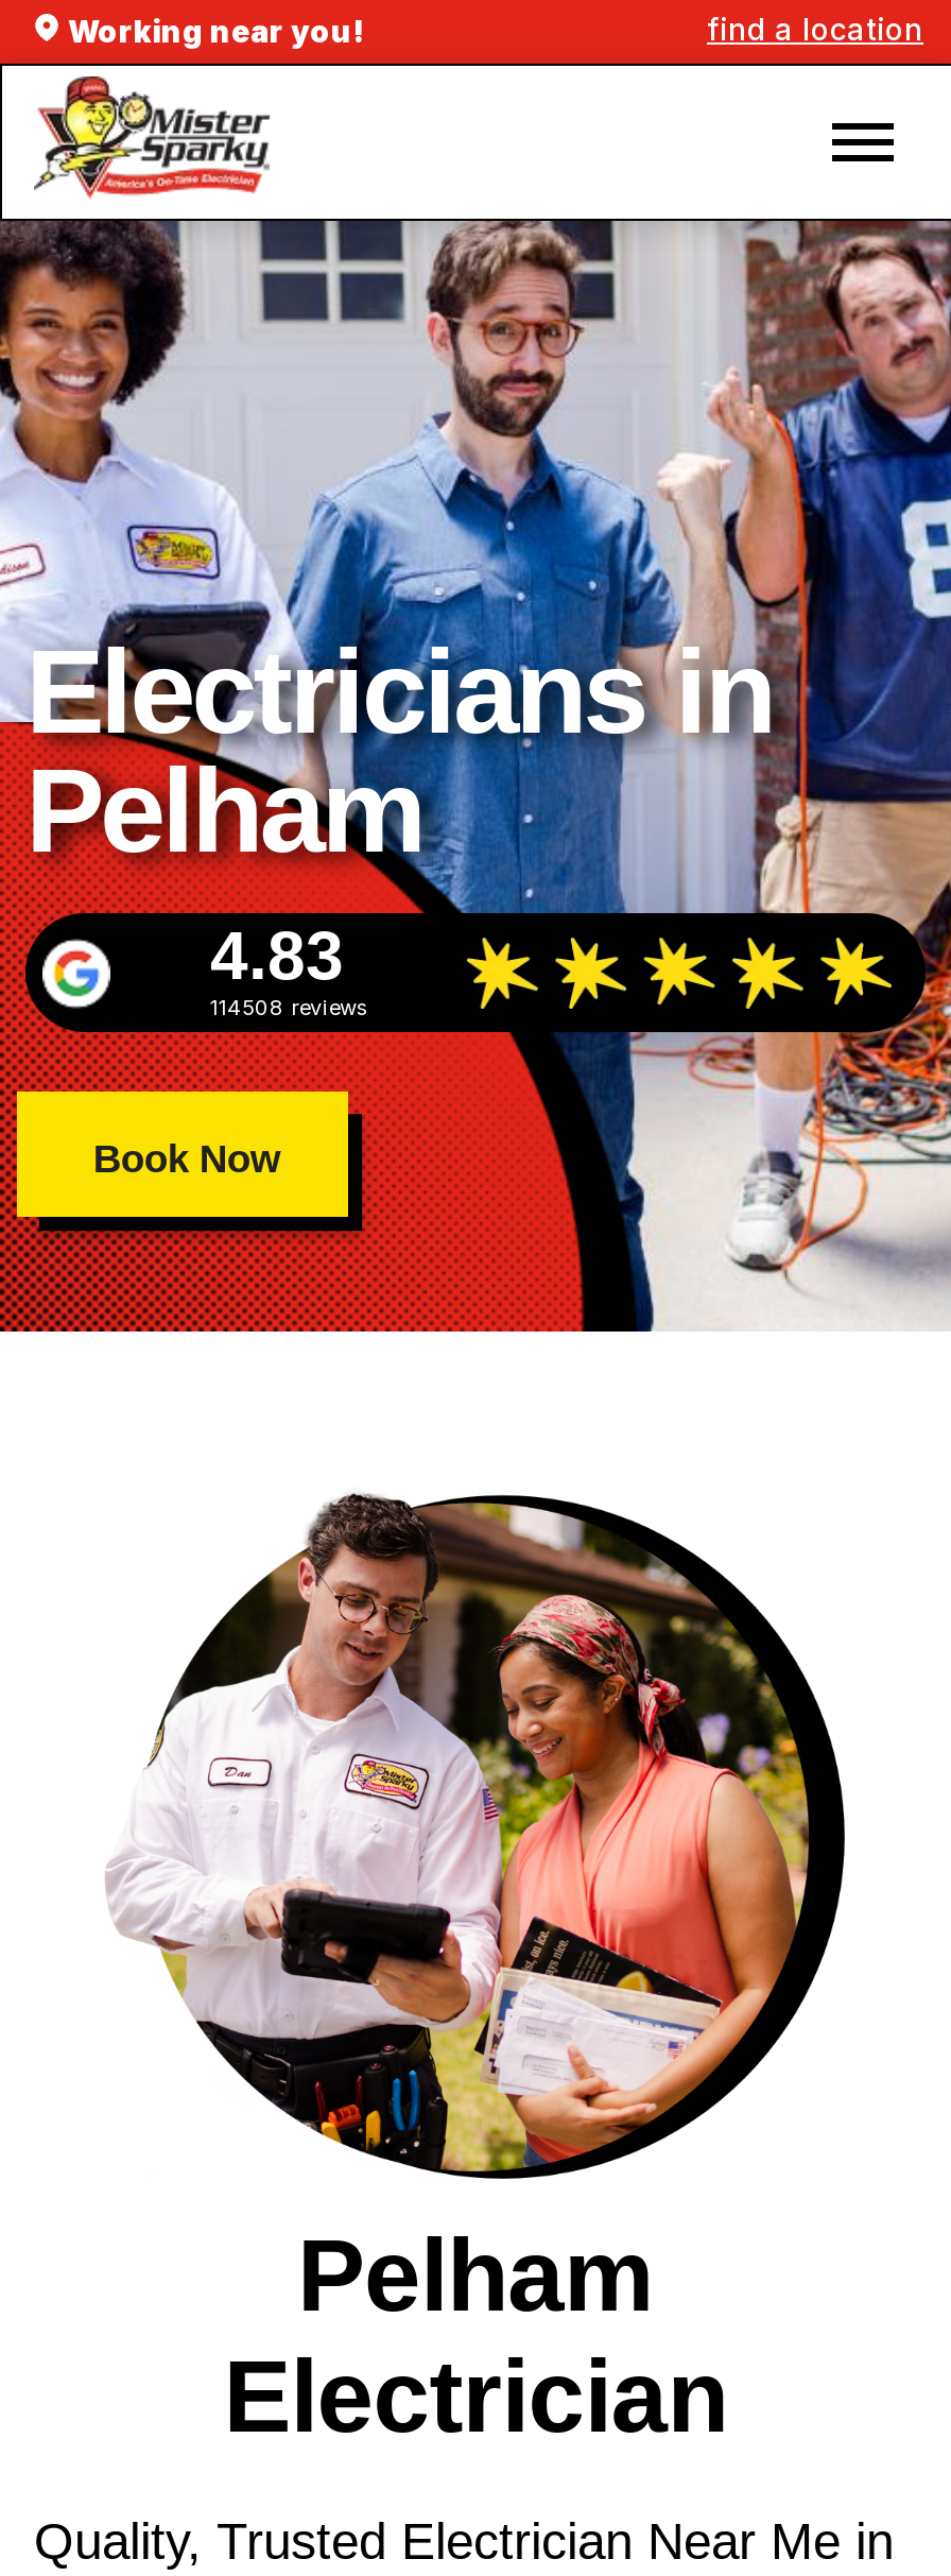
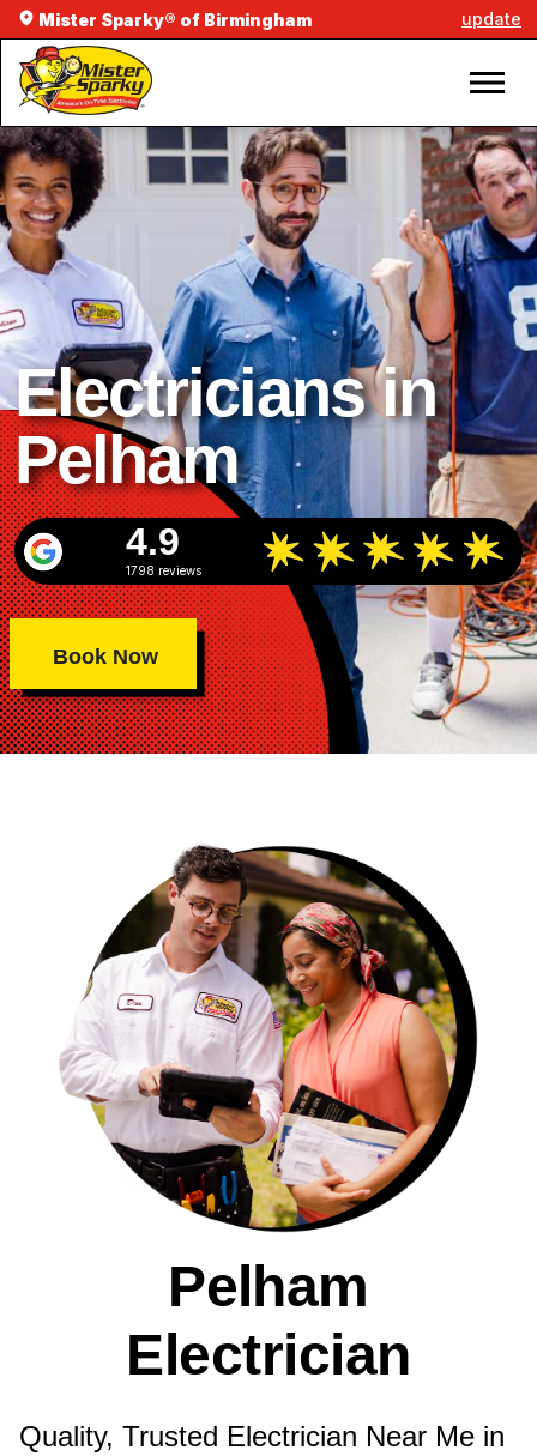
[62,11,923,49] Working near you! | find a location -> [35,8,521,30] Mister Sparky® of Birmingham | update
[34,76,270,200] [image] -> [18,44,153,116] [image]
[210,918,344,994] 4.83 -> [125,520,179,563] 4.9
[210,994,367,1020] 114508 reviews -> [125,563,201,578] 1798 reviews

